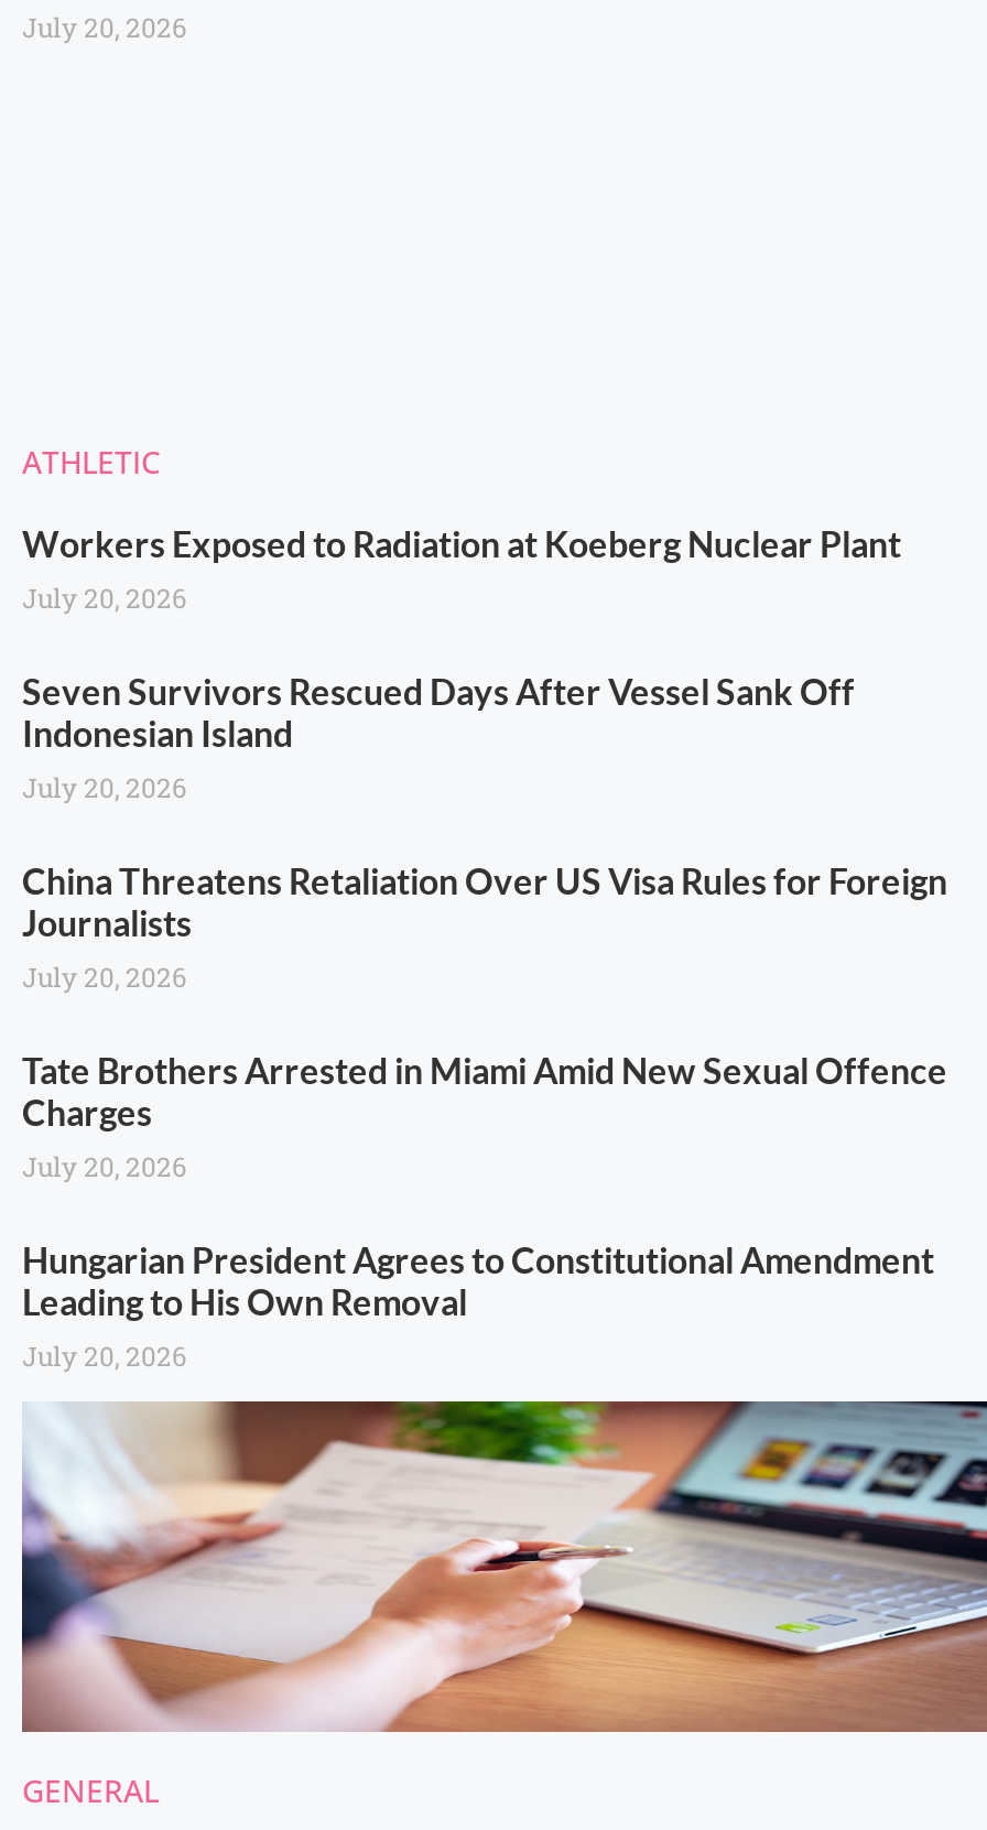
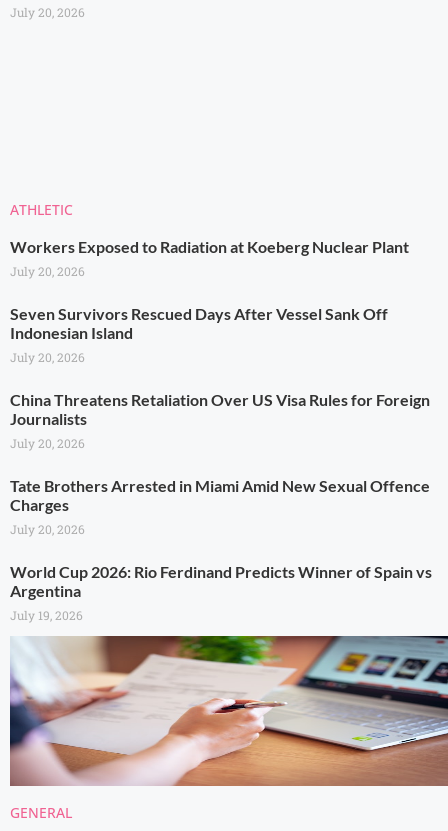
[22,1238,934,1373] Hungarian President Agrees to Constitutional Amendment | Leading to His Own Removal | July 20, 2026 -> [10,562,432,623] World Cup 2026: Rio Ferdinand Predicts Winner of Spain vs | Argentina | July 19, 2026

